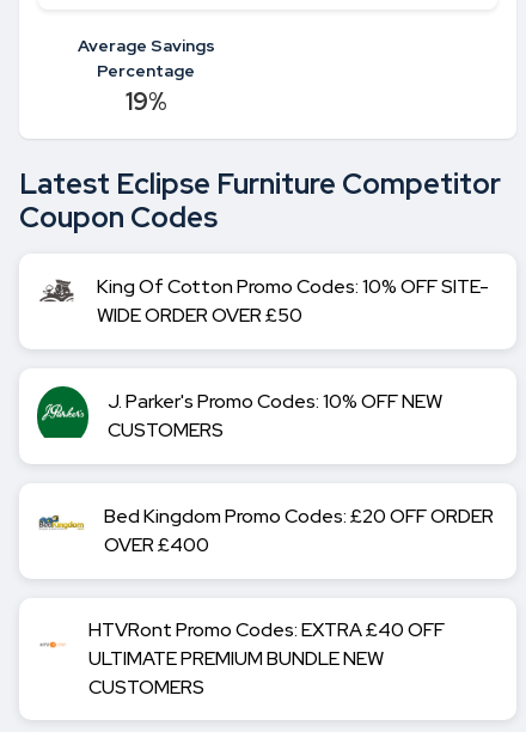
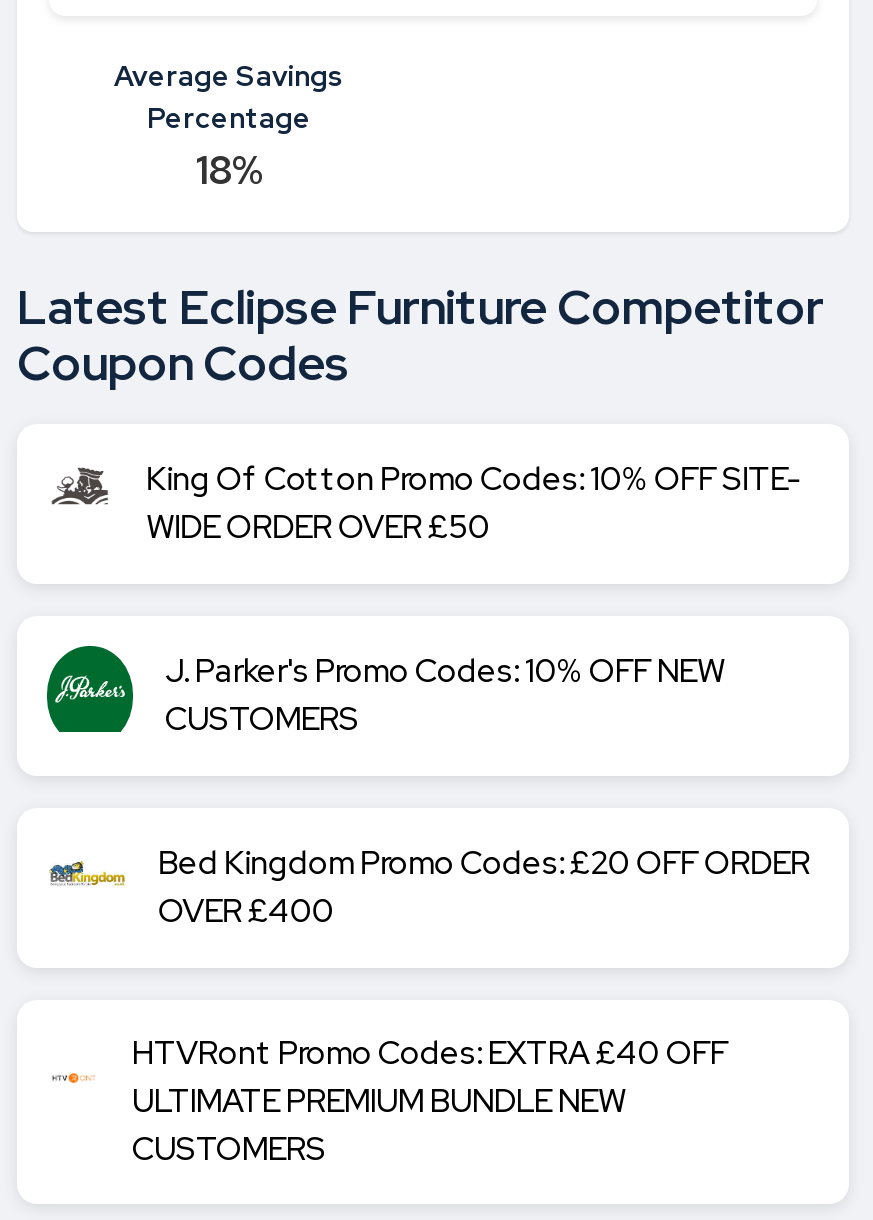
[126,86,166,117] 19% -> [196,143,262,195] 18%

